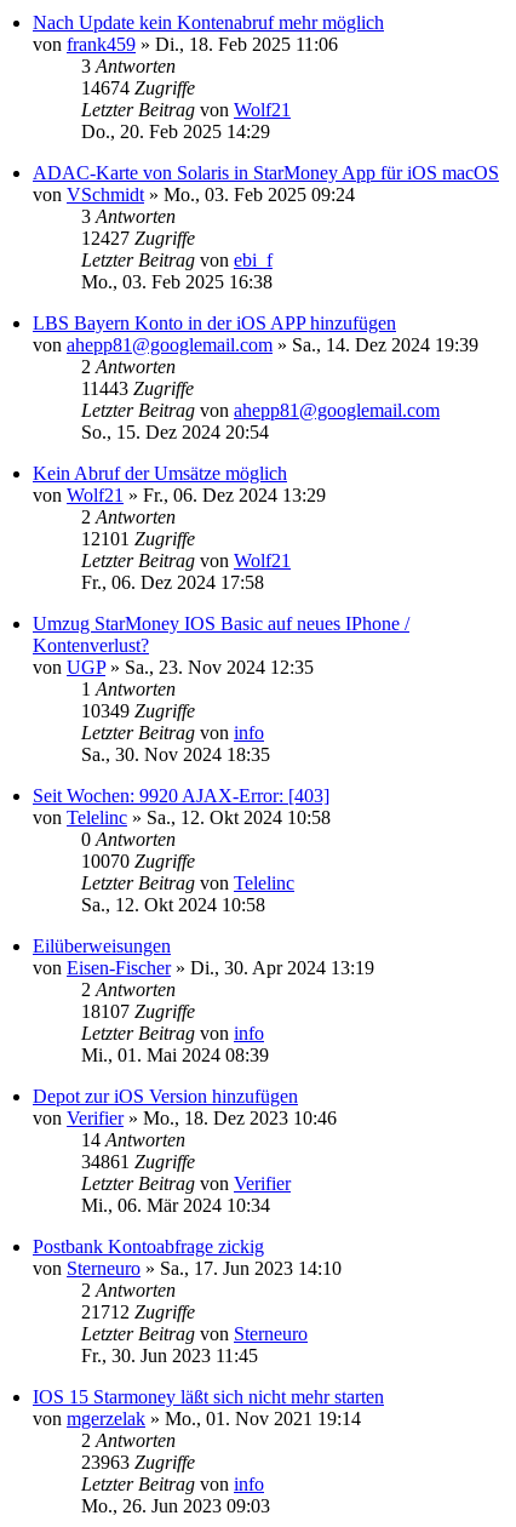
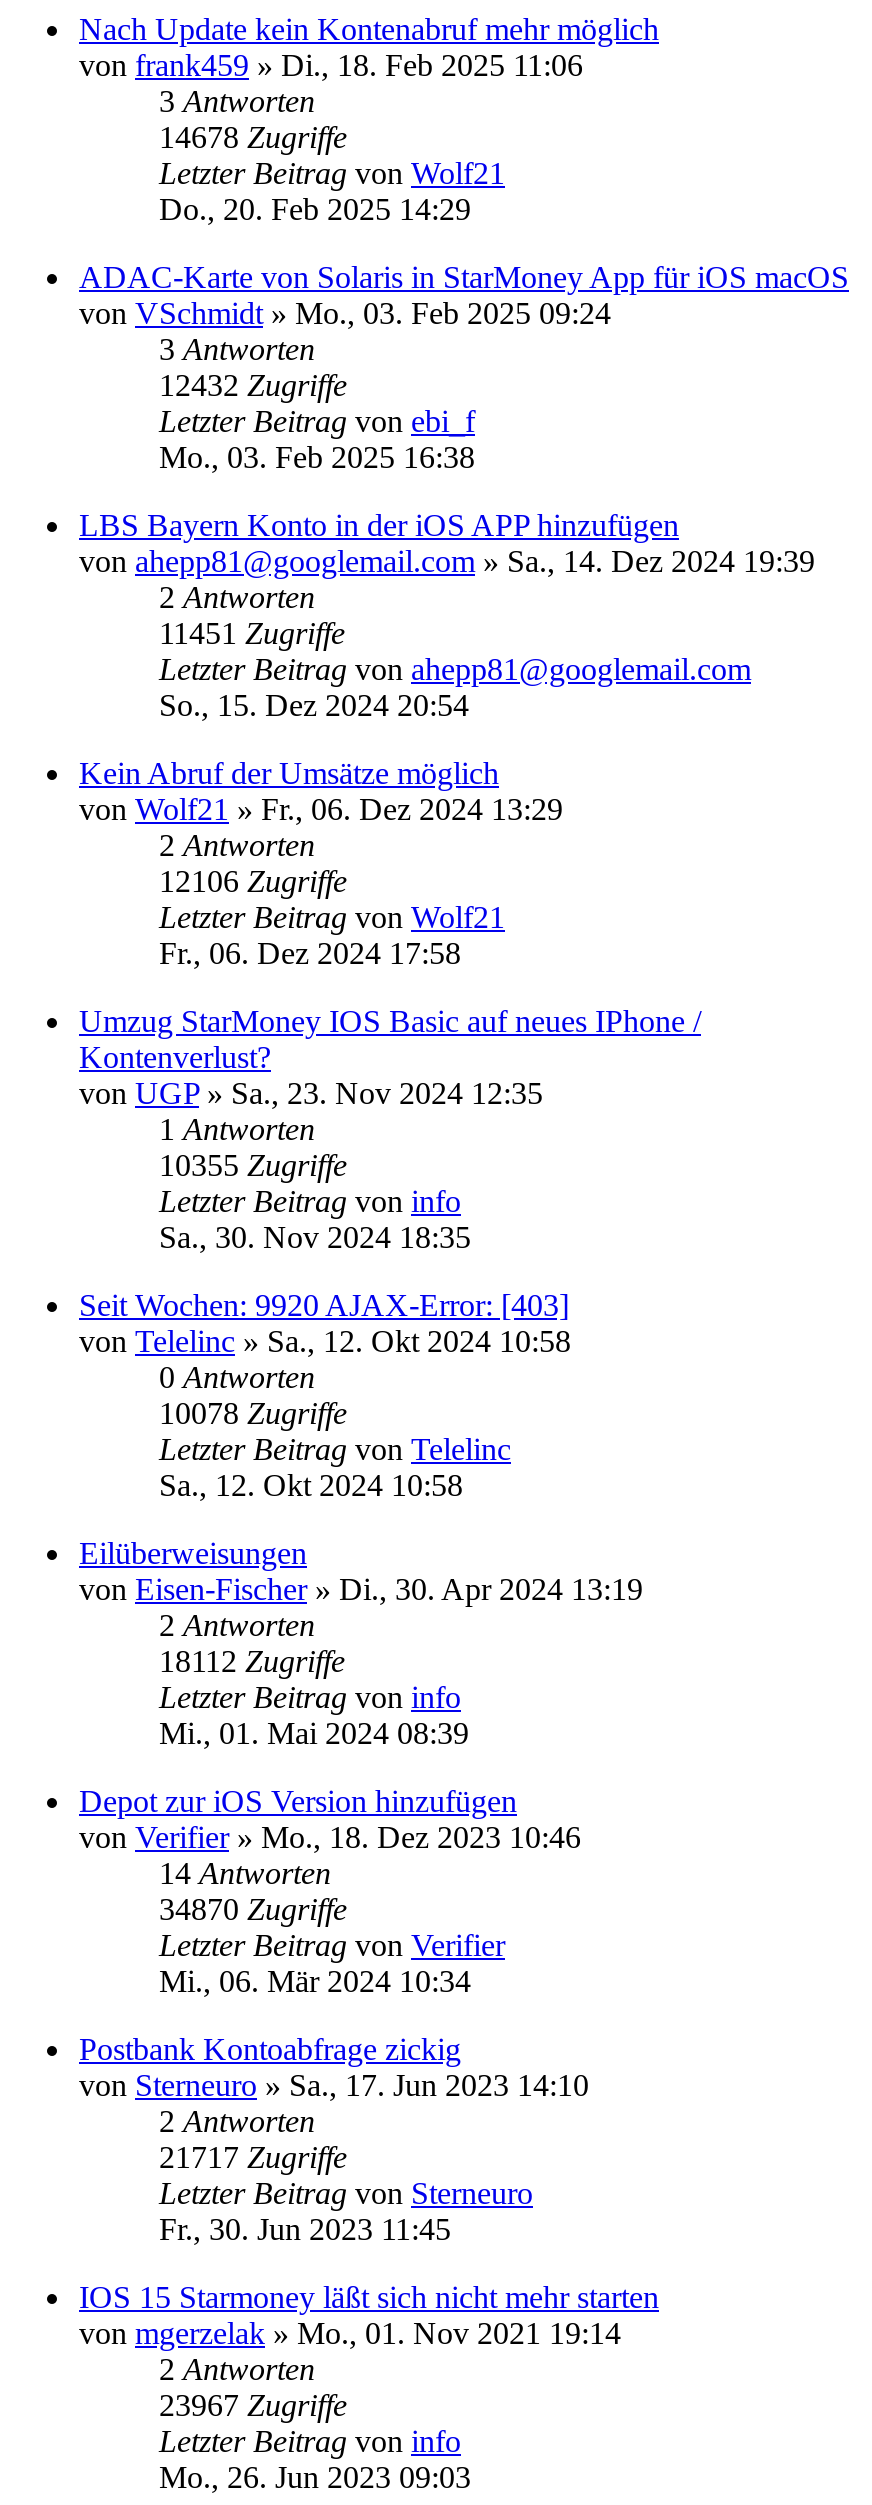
[81,77,195,98] 14674 Zugriffe -> [159,120,347,154] 14678 Zugriffe
[81,228,195,248] 12427 Zugriffe -> [159,368,347,402] 12432 Zugriffe
[81,378,194,399] 11443 Zugriffe -> [159,616,345,650] 11451 Zugriffe
[81,528,195,549] 12101 Zugriffe -> [159,864,347,898] 12106 Zugriffe
[81,700,195,721] 10349 Zugriffe -> [159,1148,347,1182] 10355 Zugriffe
[81,851,195,871] 10070 Zugriffe -> [159,1396,347,1430] 10078 Zugriffe
[81,1001,195,1022] 18107 Zugriffe -> [159,1644,345,1678] 18112 Zugriffe
[81,1151,195,1172] 34861 Zugriffe -> [159,1892,347,1926] 34870 Zugriffe
[81,1301,195,1322] 21712 Zugriffe -> [159,2140,347,2174] 21717 Zugriffe
[81,1452,195,1472] 23963 Zugriffe -> [159,2388,347,2422] 23967 Zugriffe

